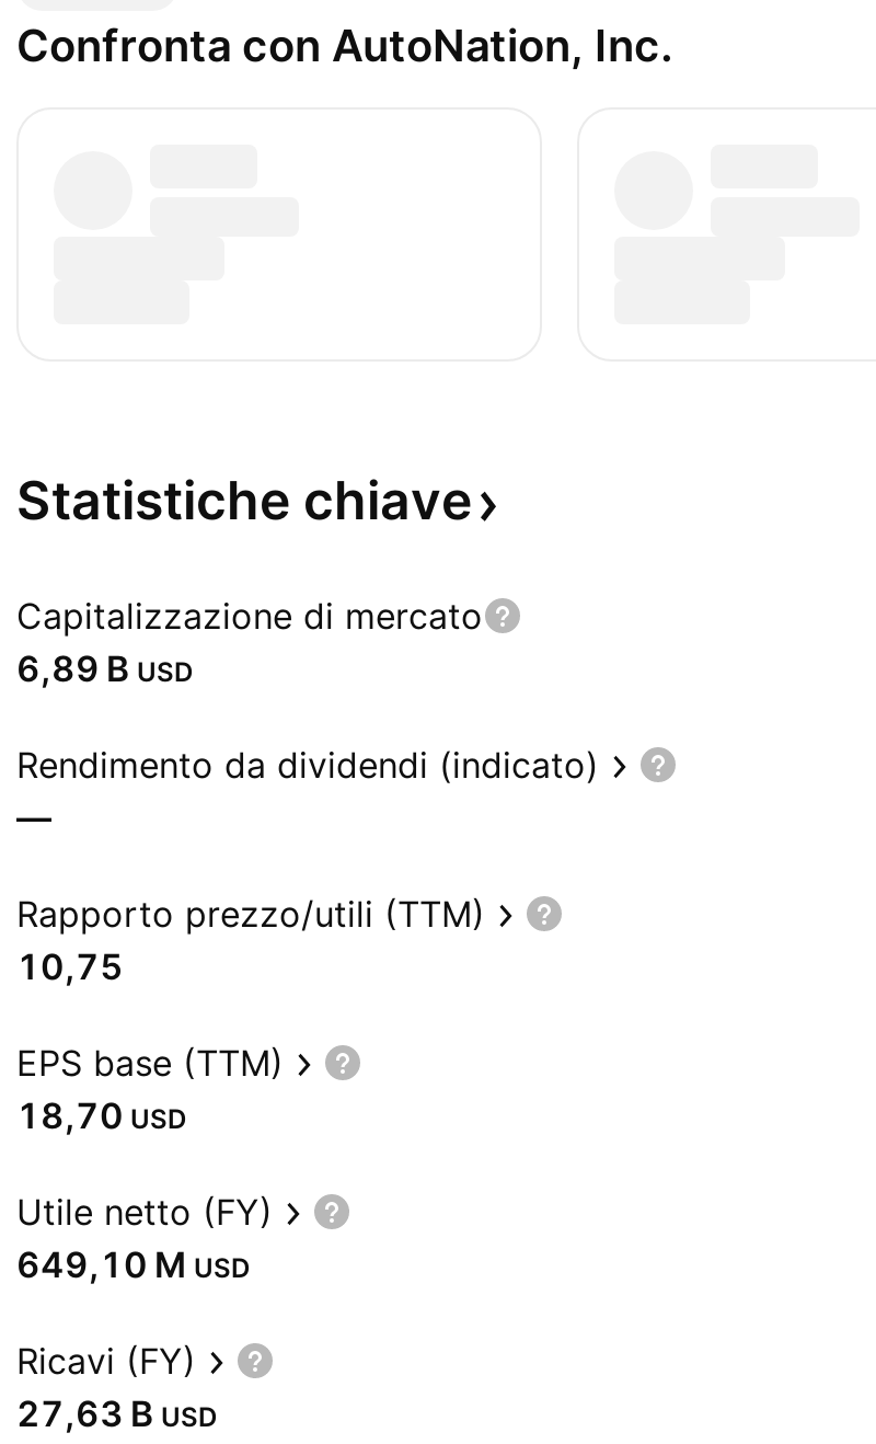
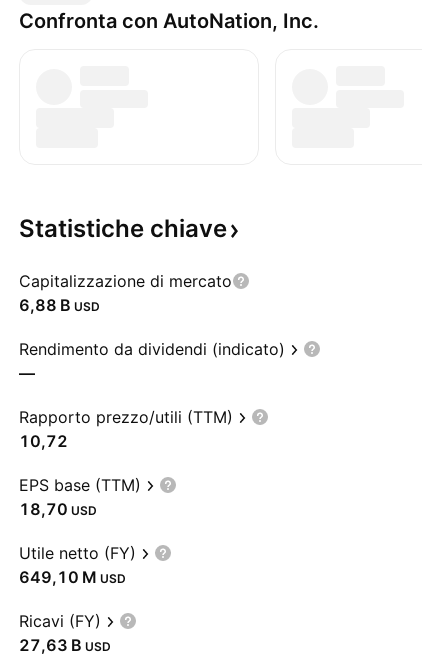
[16,646,194,690] 6,89 B USD -> [19,295,100,315] 6,88 B USD
[16,944,124,988] 10,75 -> [19,431,68,451] 10,72

